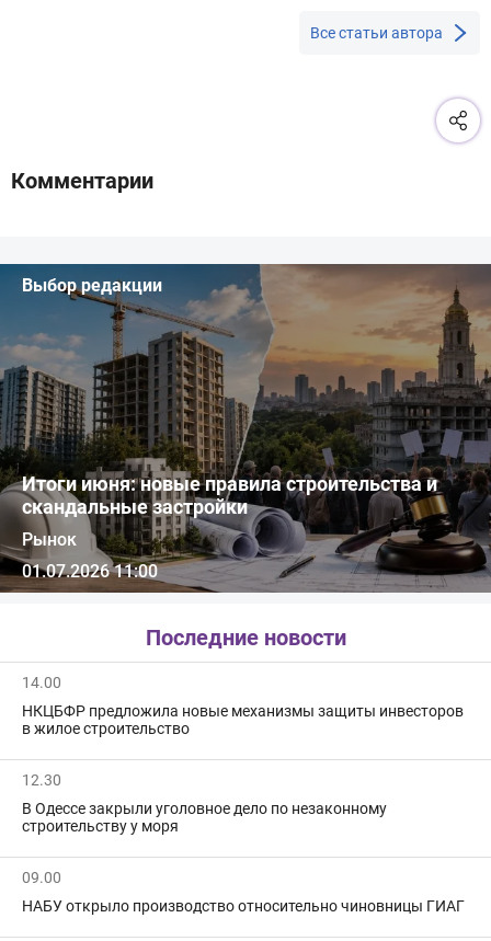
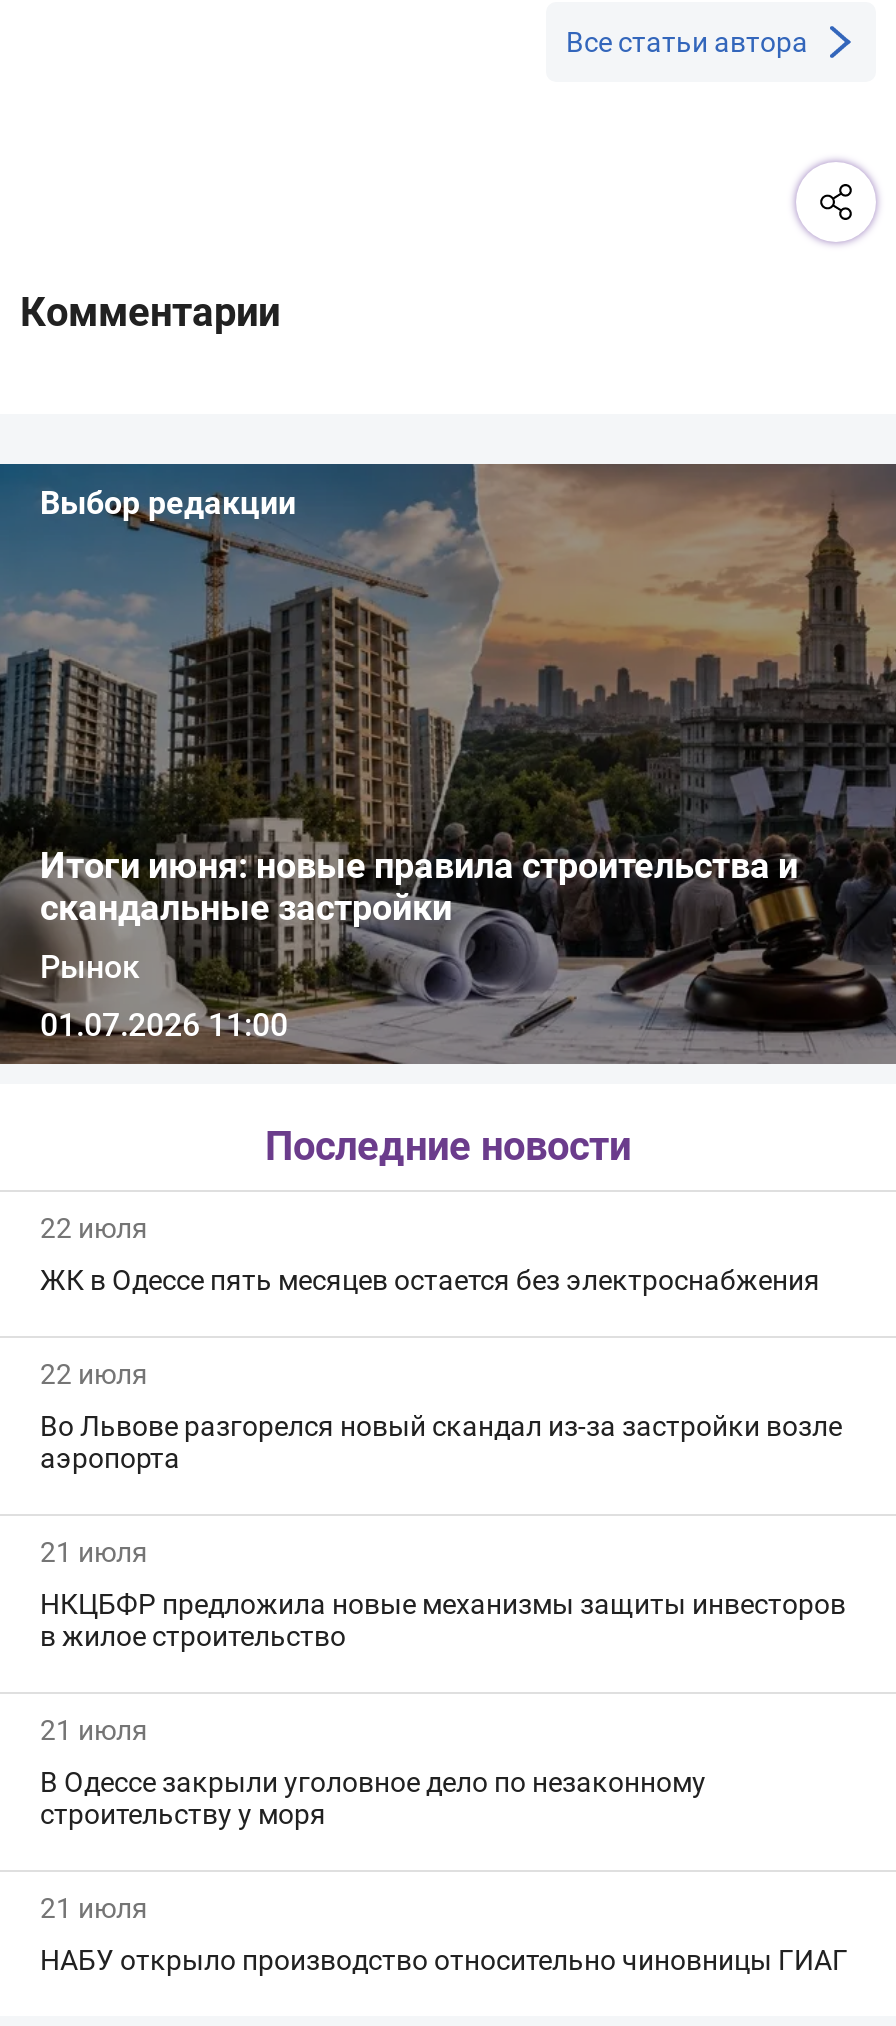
[22,674,61,691] 14.00 -> [40,1212,842,1568] 22 июля | ЖК в Одессе пять месяцев остается без электроснабжения | 22 июля | Во Львове разгорелся новый скандал из-за застройки возле | аэропорта | 21 июля
[22,771,61,789] 12.30 -> [40,1714,148,1746] 21 июля
[22,869,61,886] 09.00 -> [40,1892,148,1924] 21 июля

